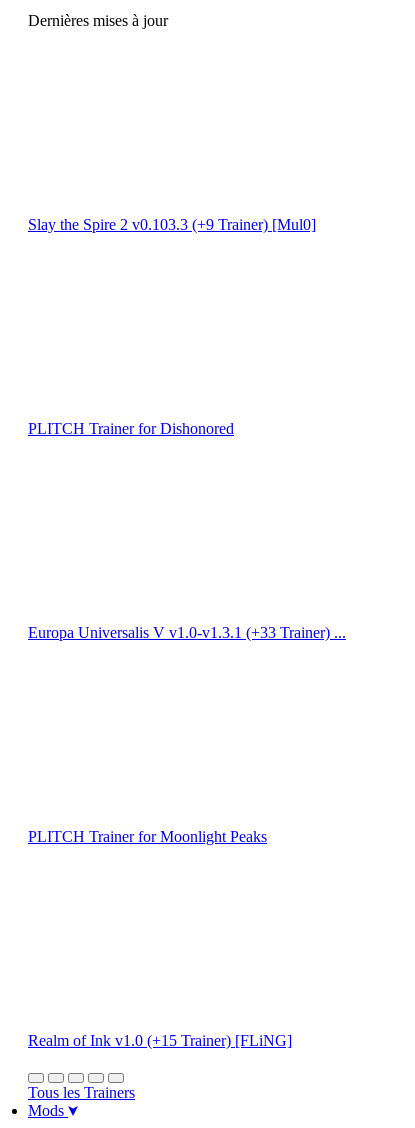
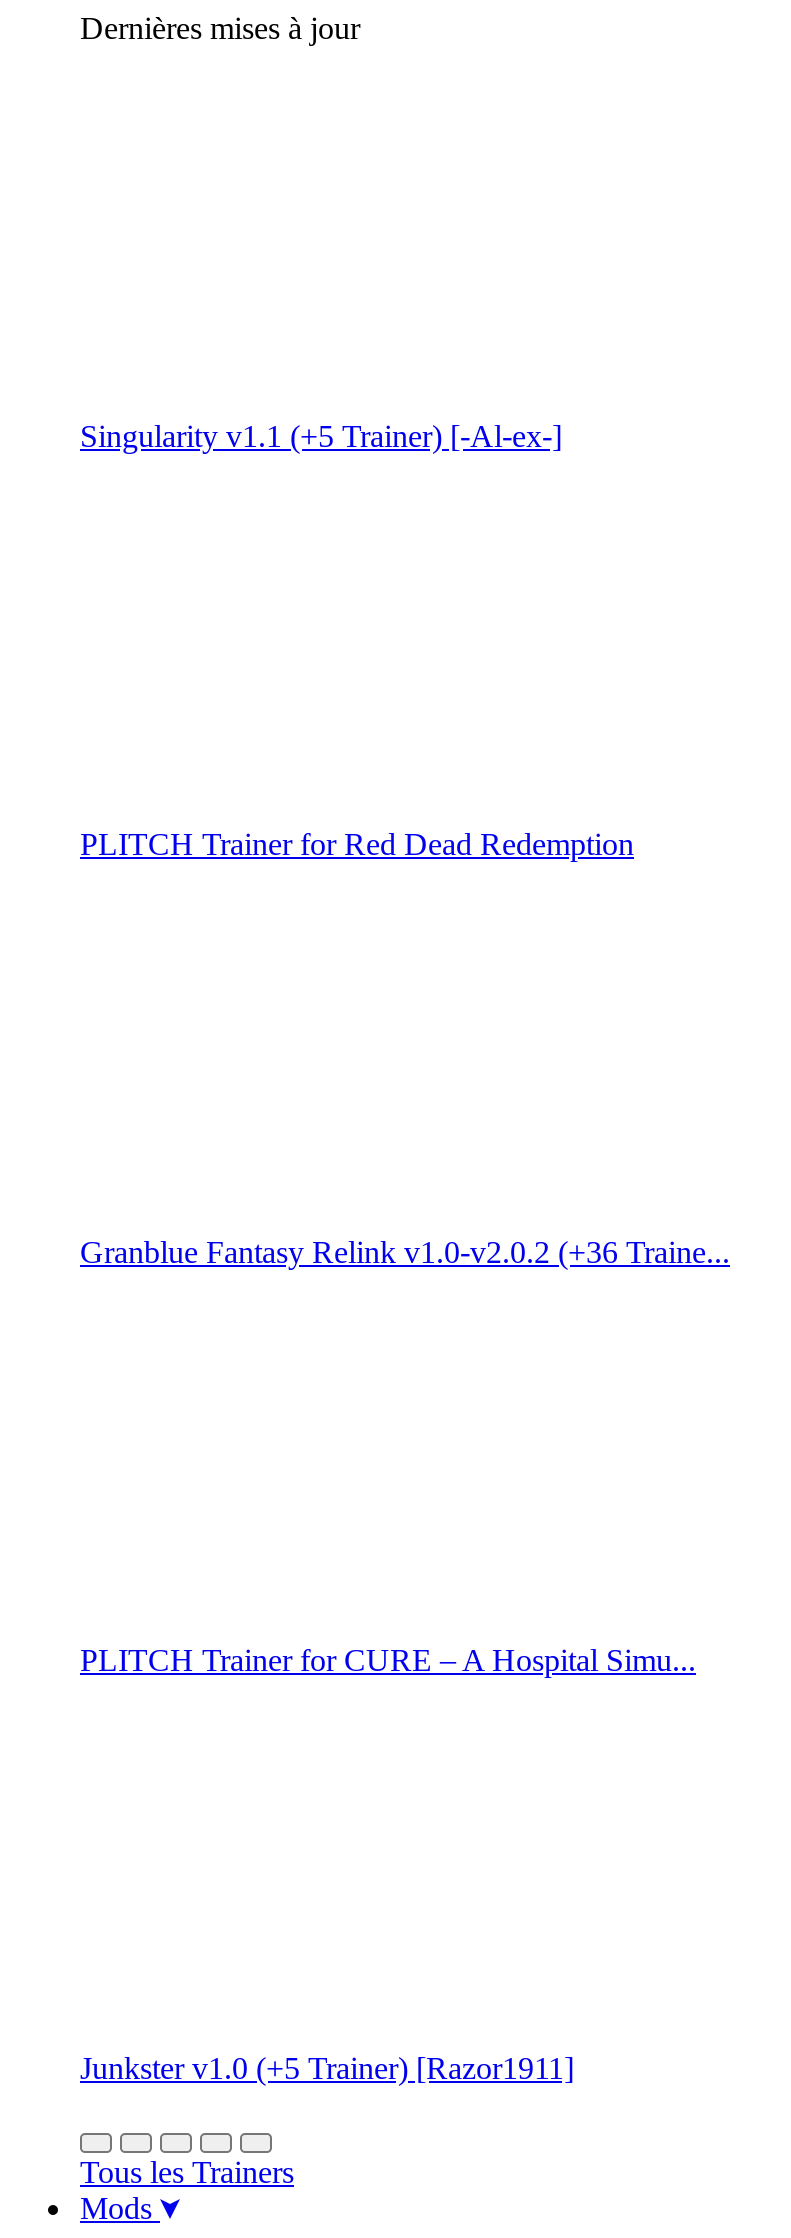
[28,216,316,233] Slay the Spire 2 v0.103.3 (+9 Trainer) [Mul0] -> [80,419,562,453] Singularity v1.1 (+5 Trainer) [-Al-ex-]
[28,420,234,437] PLITCH Trainer for Dishonored -> [80,827,634,861] PLITCH Trainer for Red Dead Redemption
[28,624,346,641] Europa Universalis V v1.0-v1.3.1 (+33 Trainer) ... -> [80,1235,730,1269] Granblue Fantasy Relink v1.0-v2.0.2 (+36 Traine...
[28,828,267,845] PLITCH Trainer for Moonlight Peaks -> [80,1643,696,1677] PLITCH Trainer for CURE – A Hospital Simu...
[28,1032,292,1049] Realm of Ink v1.0 (+15 Trainer) [FLiNG] -> [80,2051,574,2085] Junkster v1.0 (+5 Trainer) [Razor1911]

